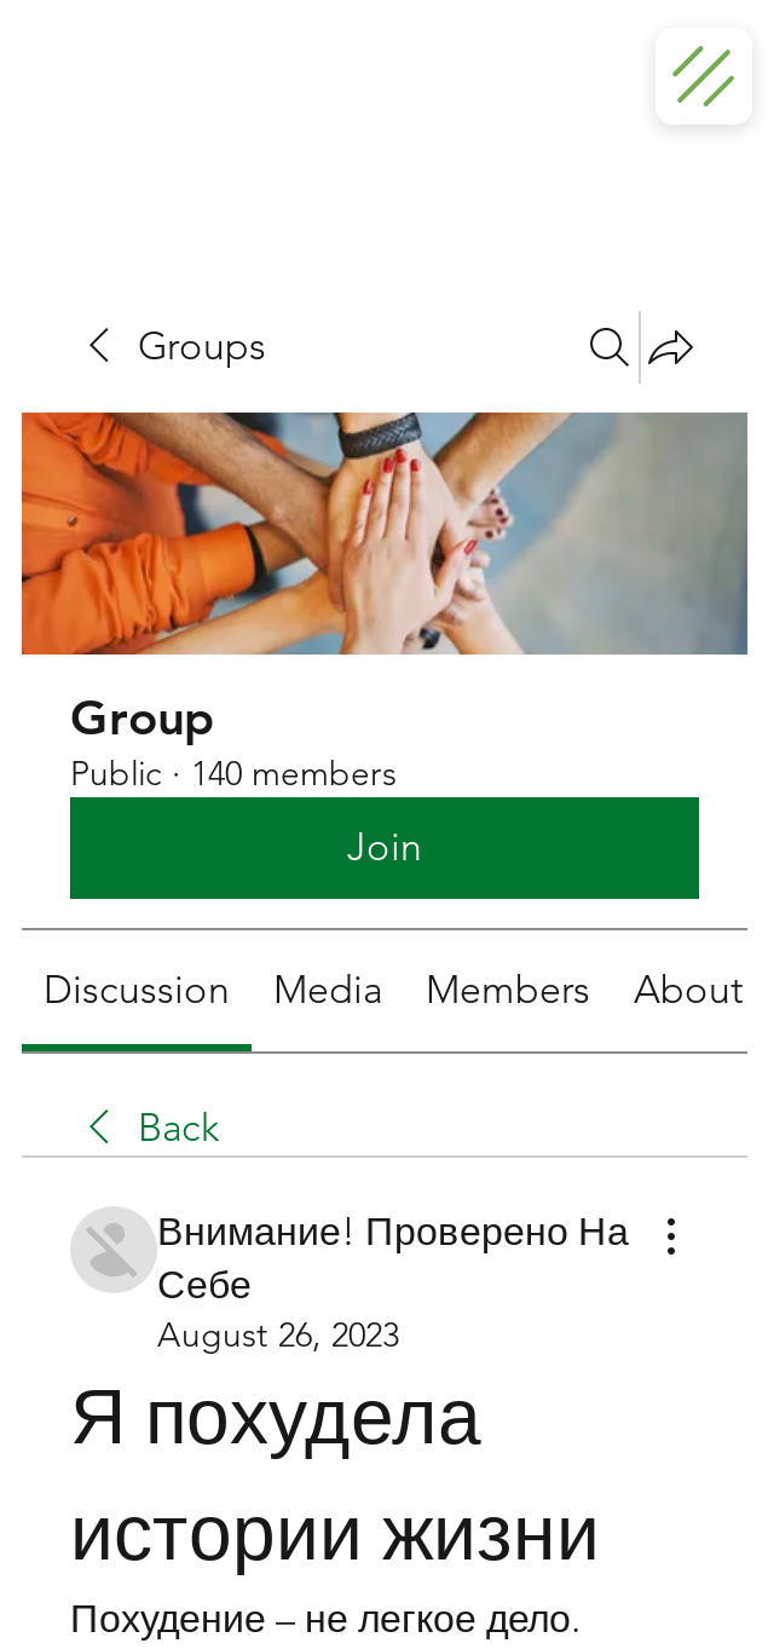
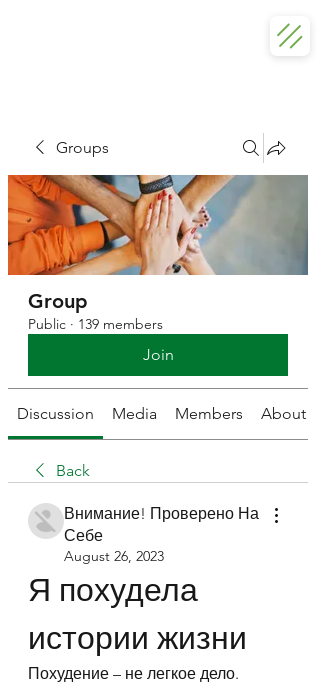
[70,751,397,795] Public · 140 members -> [28,315,163,333] Public · 139 members

